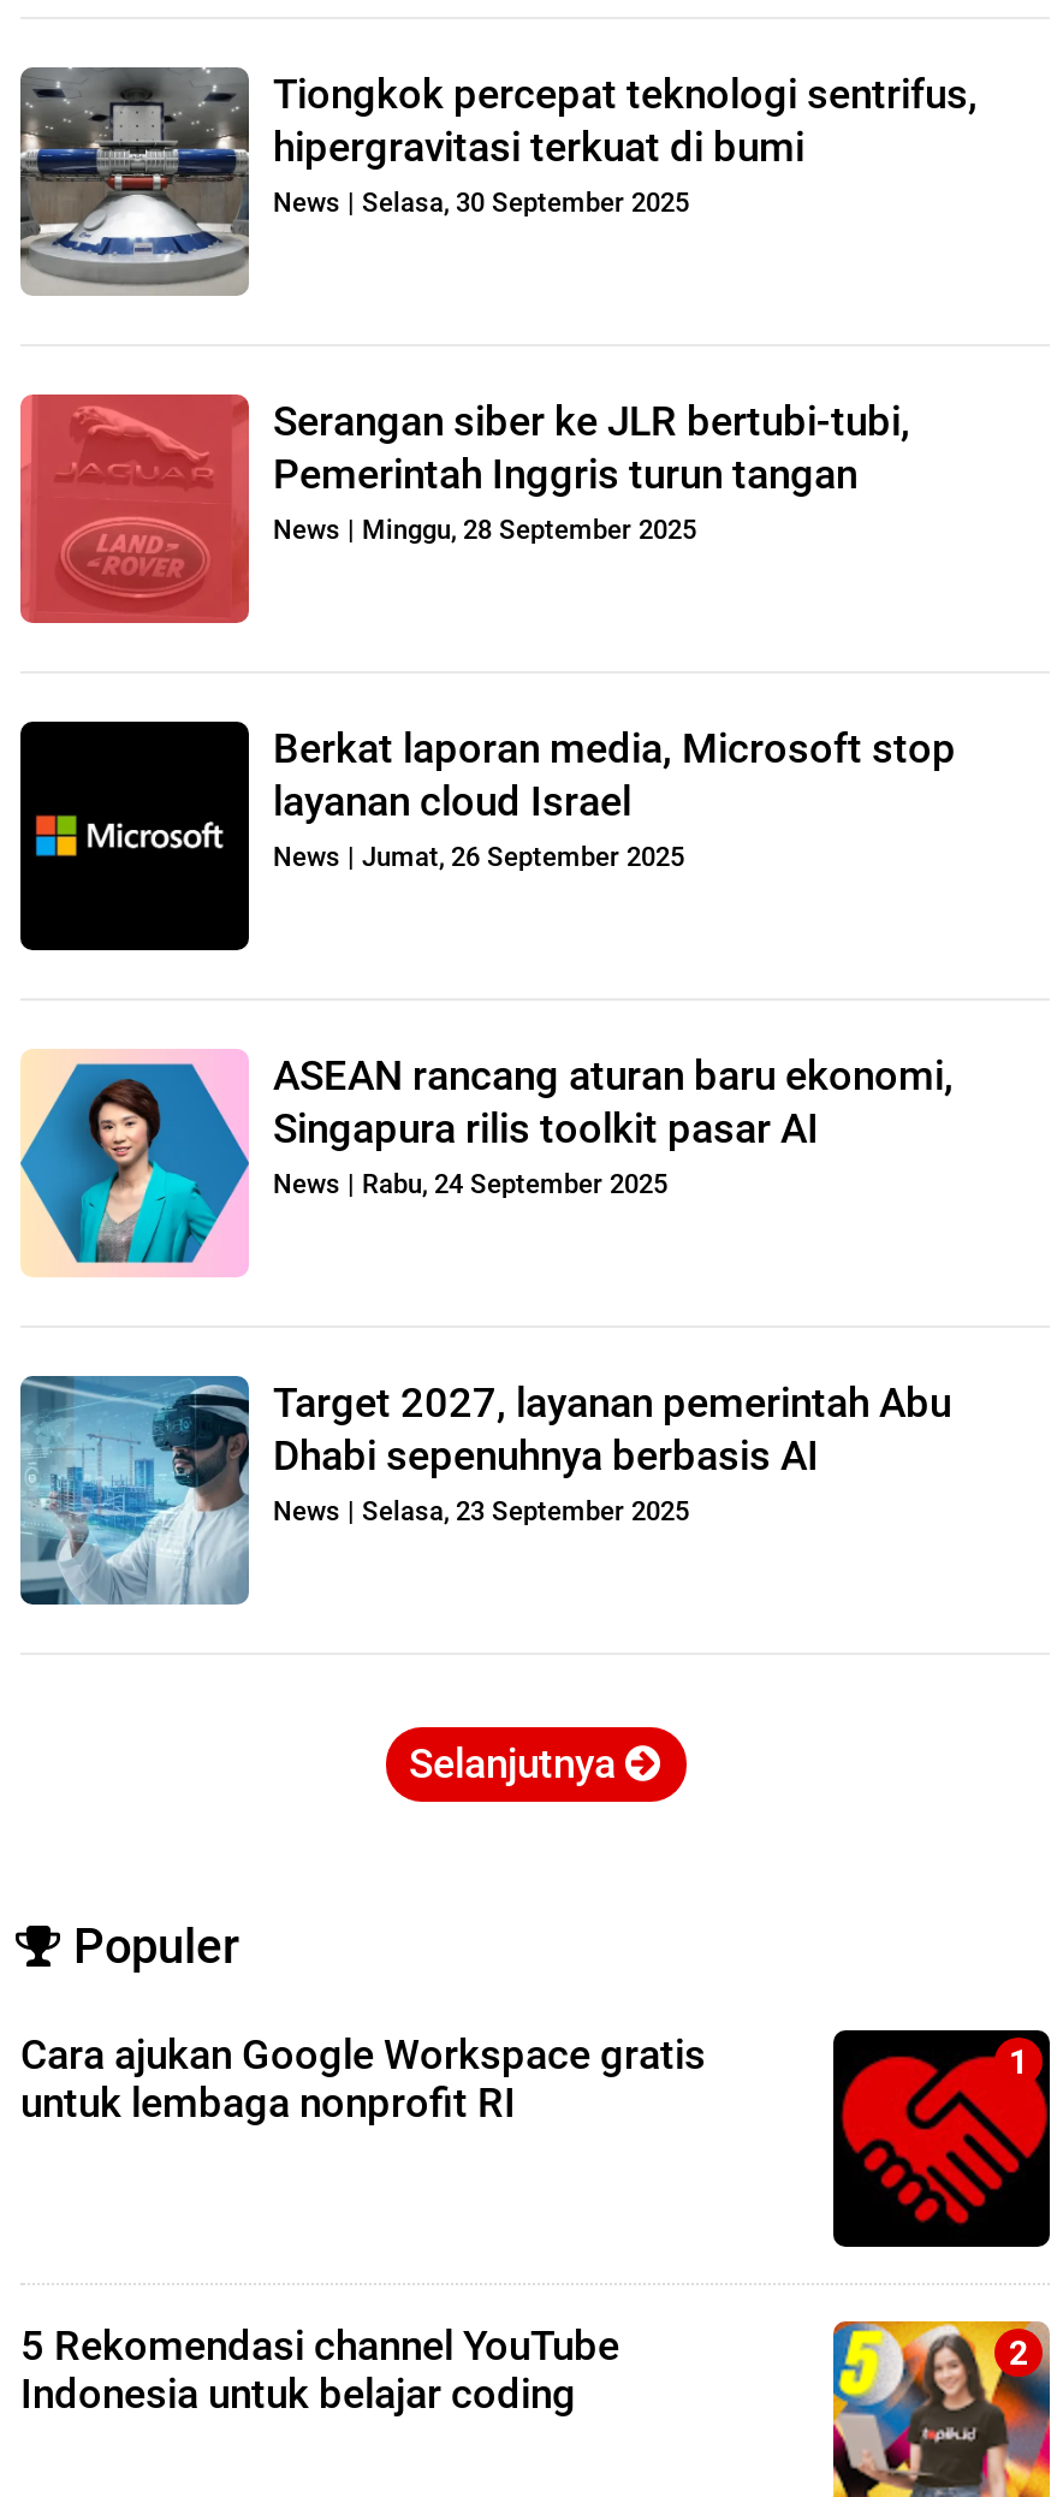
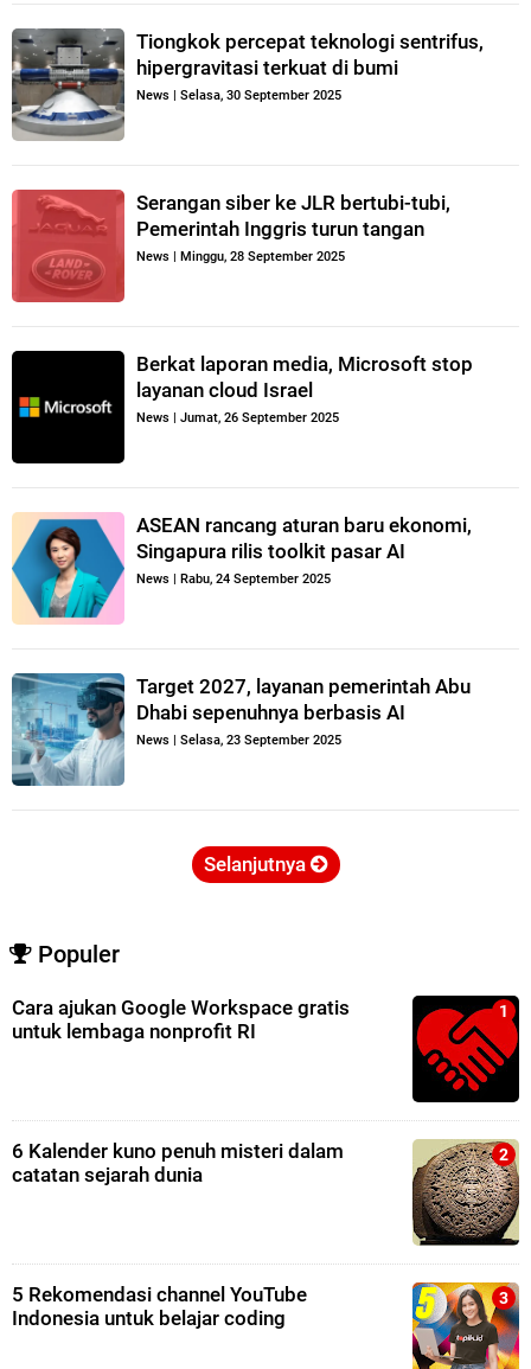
none -> [12,1140,344,1187] 6 Kalender kuno penuh misteri dalam | catatan sejarah dunia
none -> [411,1140,520,1247] [image]

